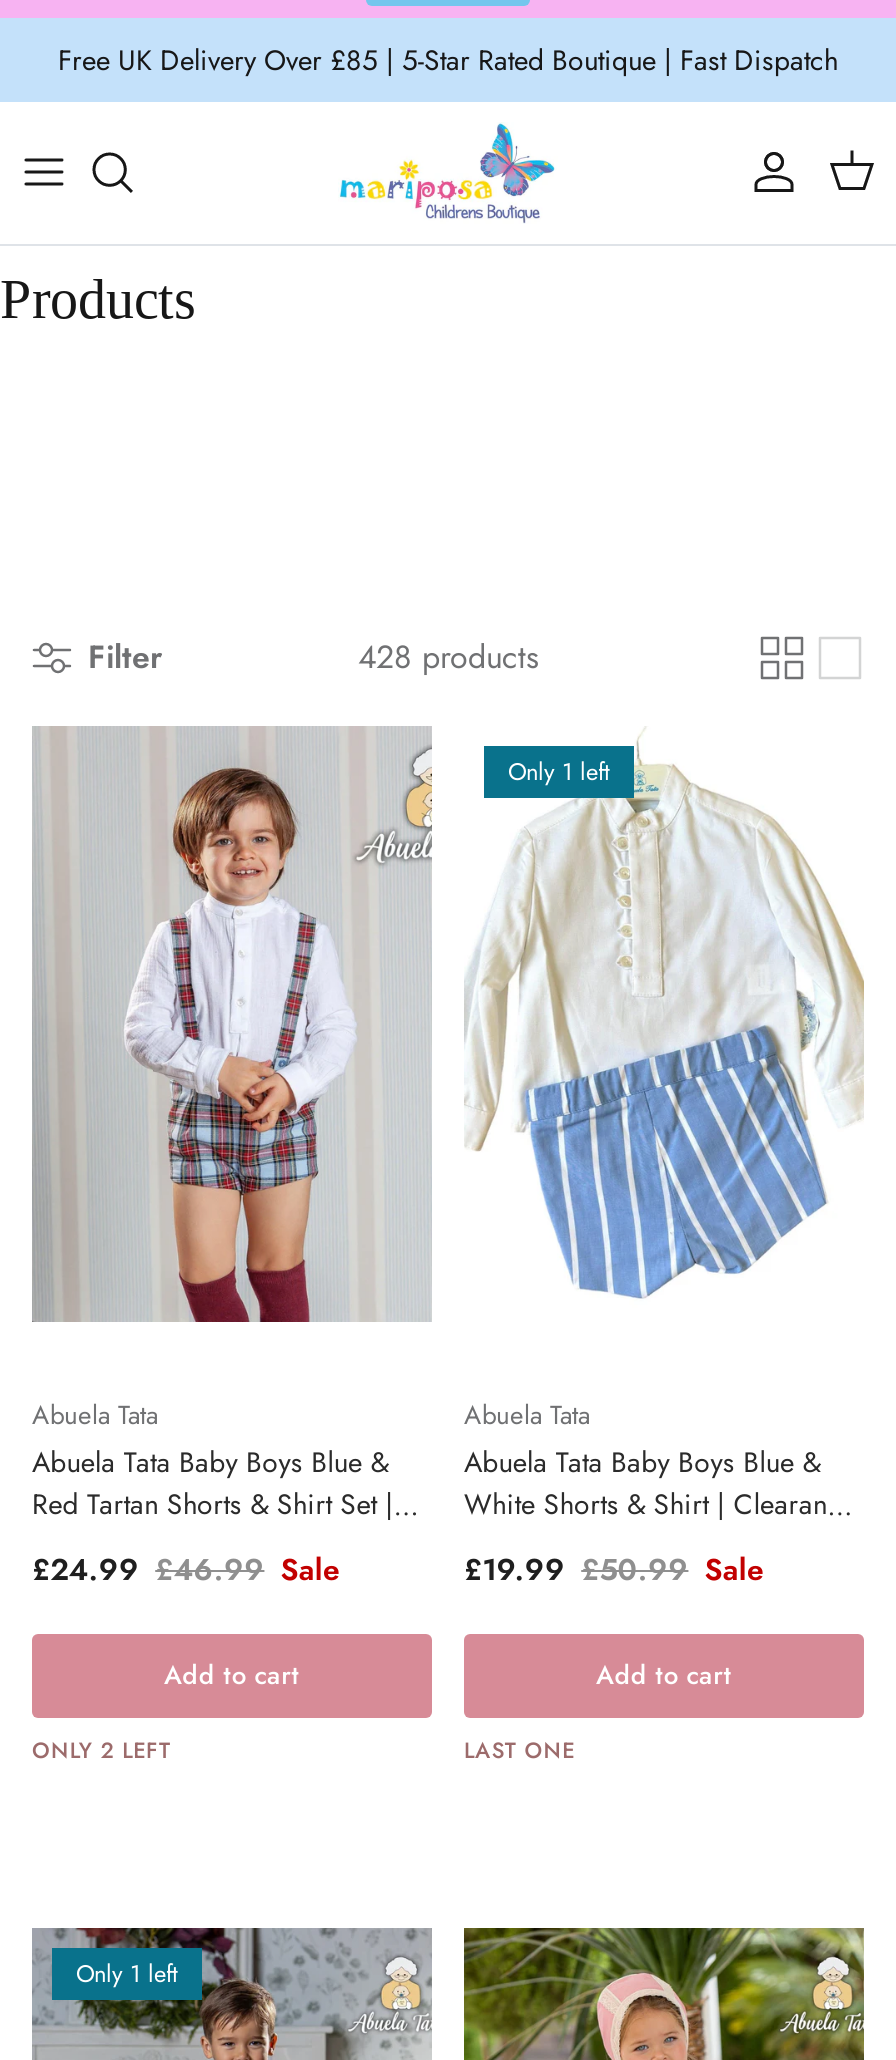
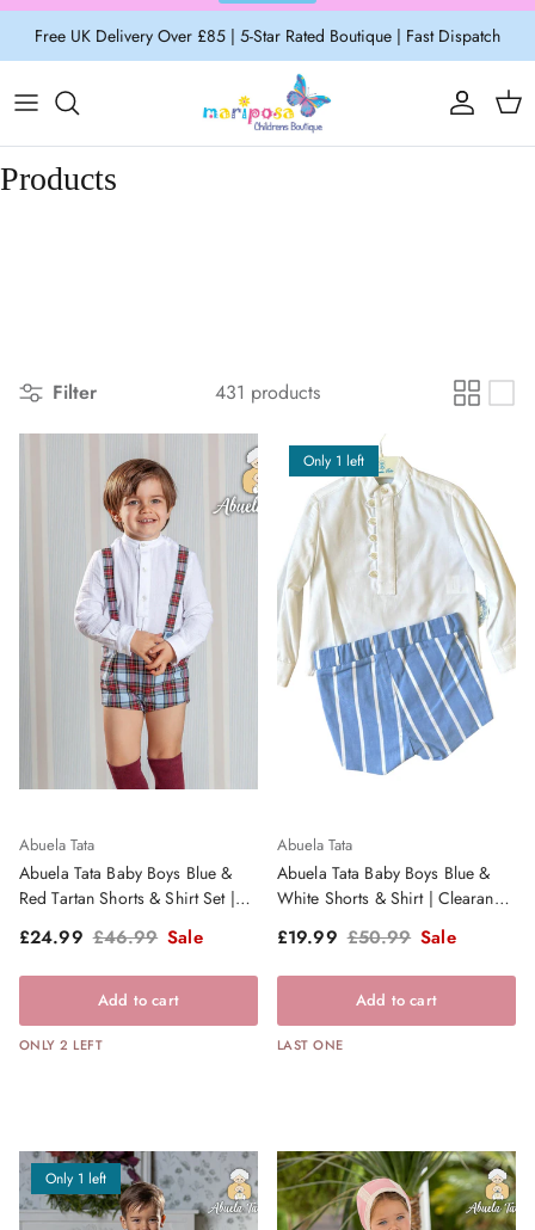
[358,634,538,680] 428 products -> [215,379,320,406] 431 products

